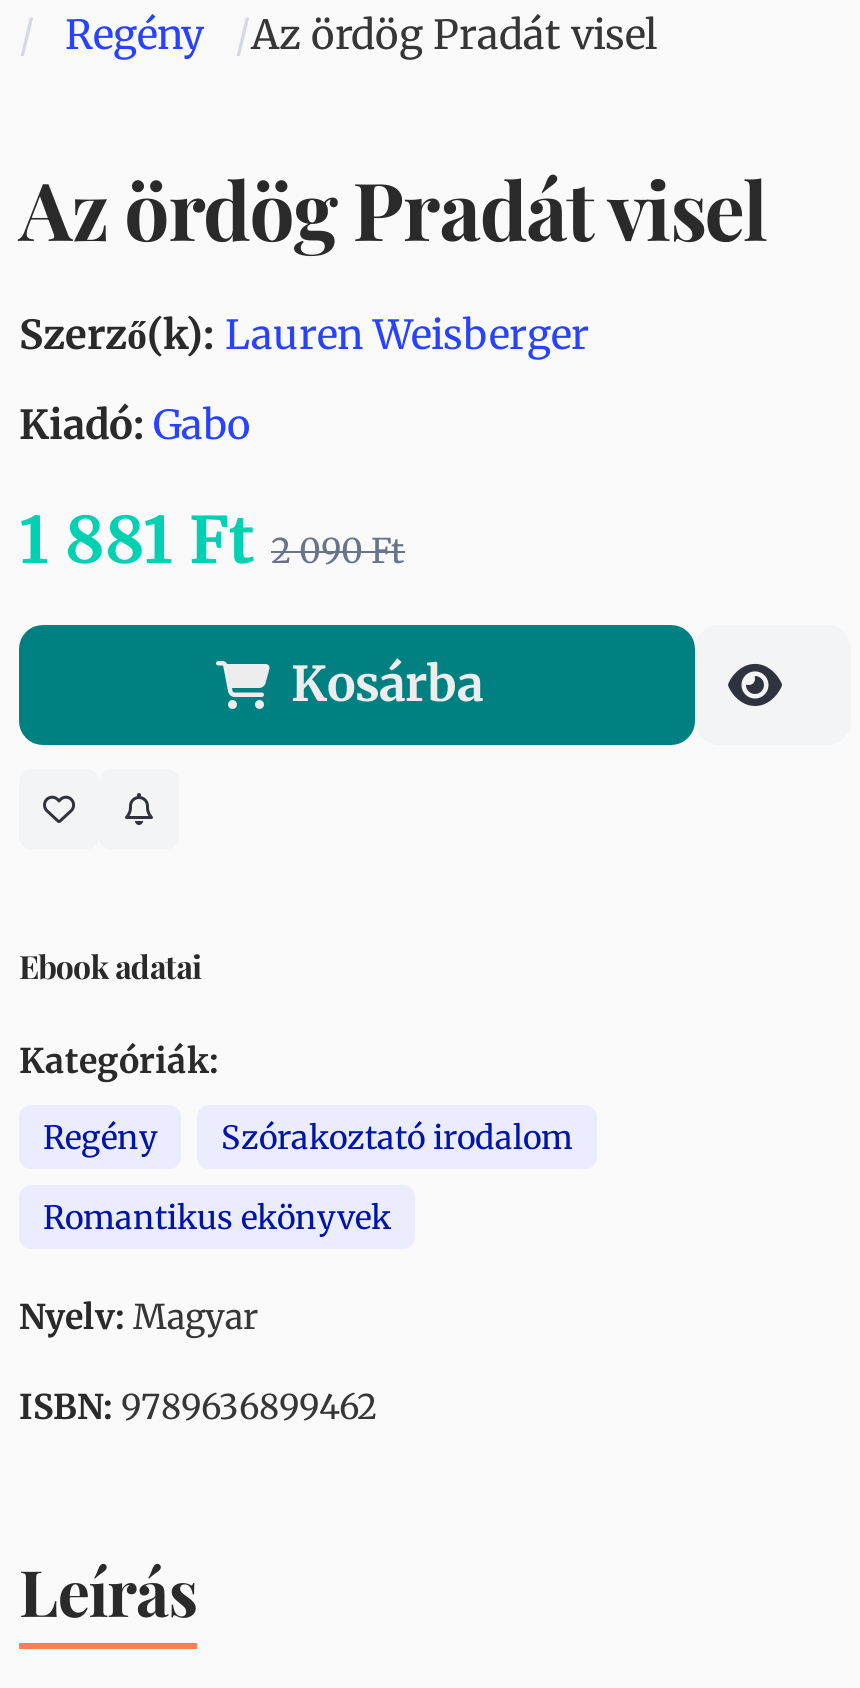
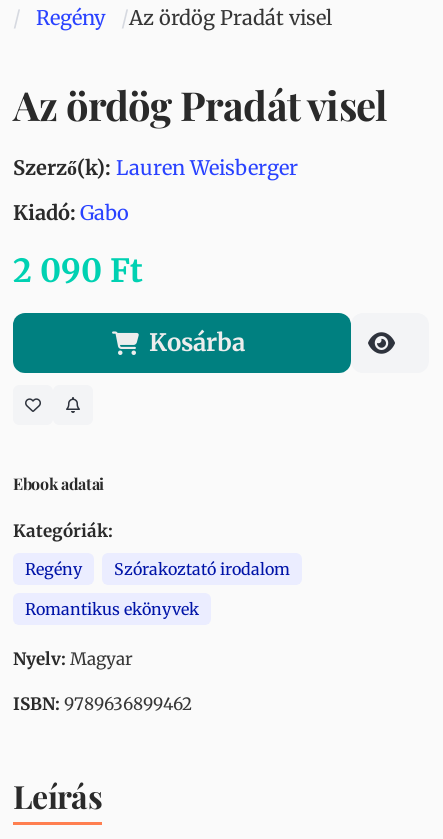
[19,501,405,581] 1 881 Ft 2 090 Ft -> [13,251,143,291] 2 090 Ft

